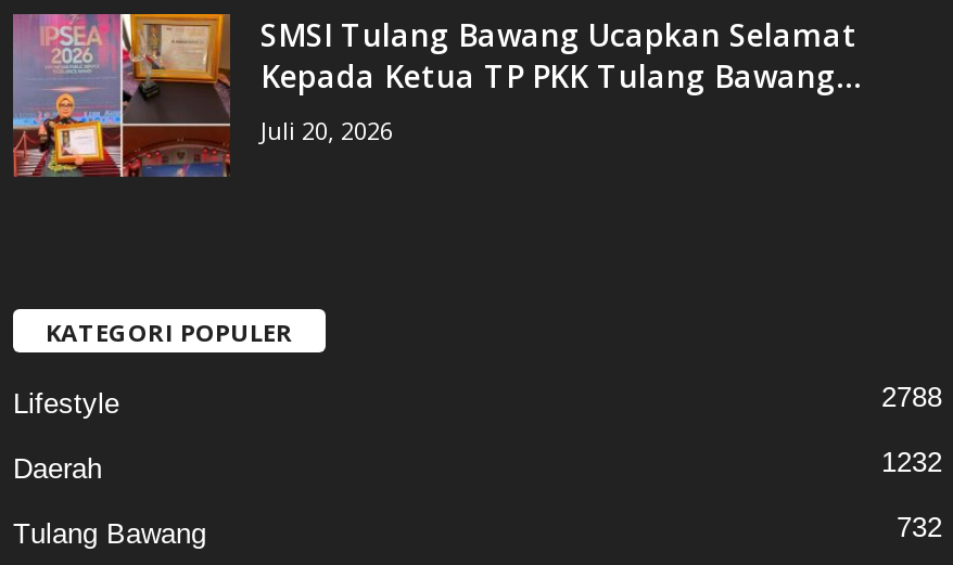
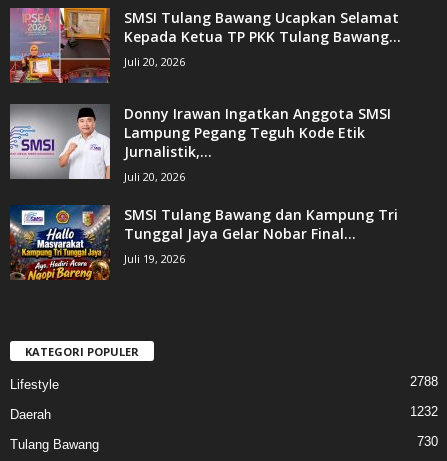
none -> [9,104,398,266] [image] | Donny Irawan Ingatkan Anggota SMSI | Lampung Pegang Teguh Kode Etik | Jurnalistik,... | Juli 20, 2026 | SMSI Tulang Bawang dan Kampung Tri | Tunggal Jaya Gelar Nobar Final... | Juli 19, 2026
none -> [9,204,110,281] [image]
[897,509,942,542] 732 -> [417,434,438,449] 730

